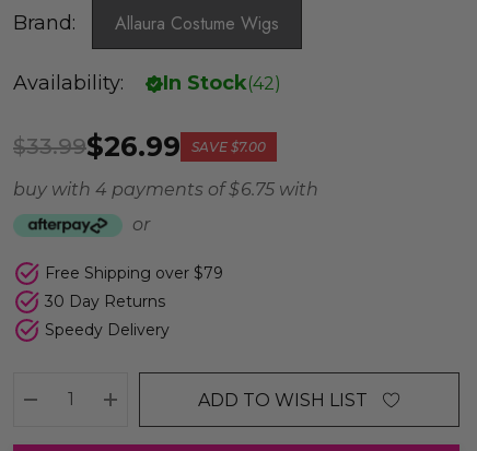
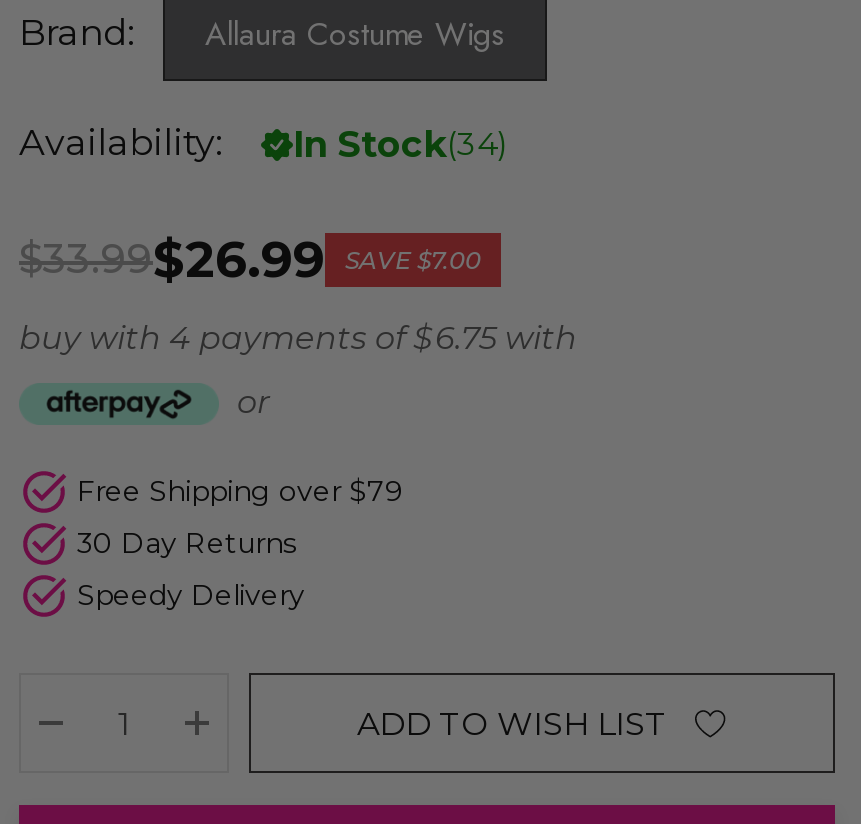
[13,71,281,95] Availability: In Stock(42) -> [19,122,509,167] Availability: In Stock(34)

